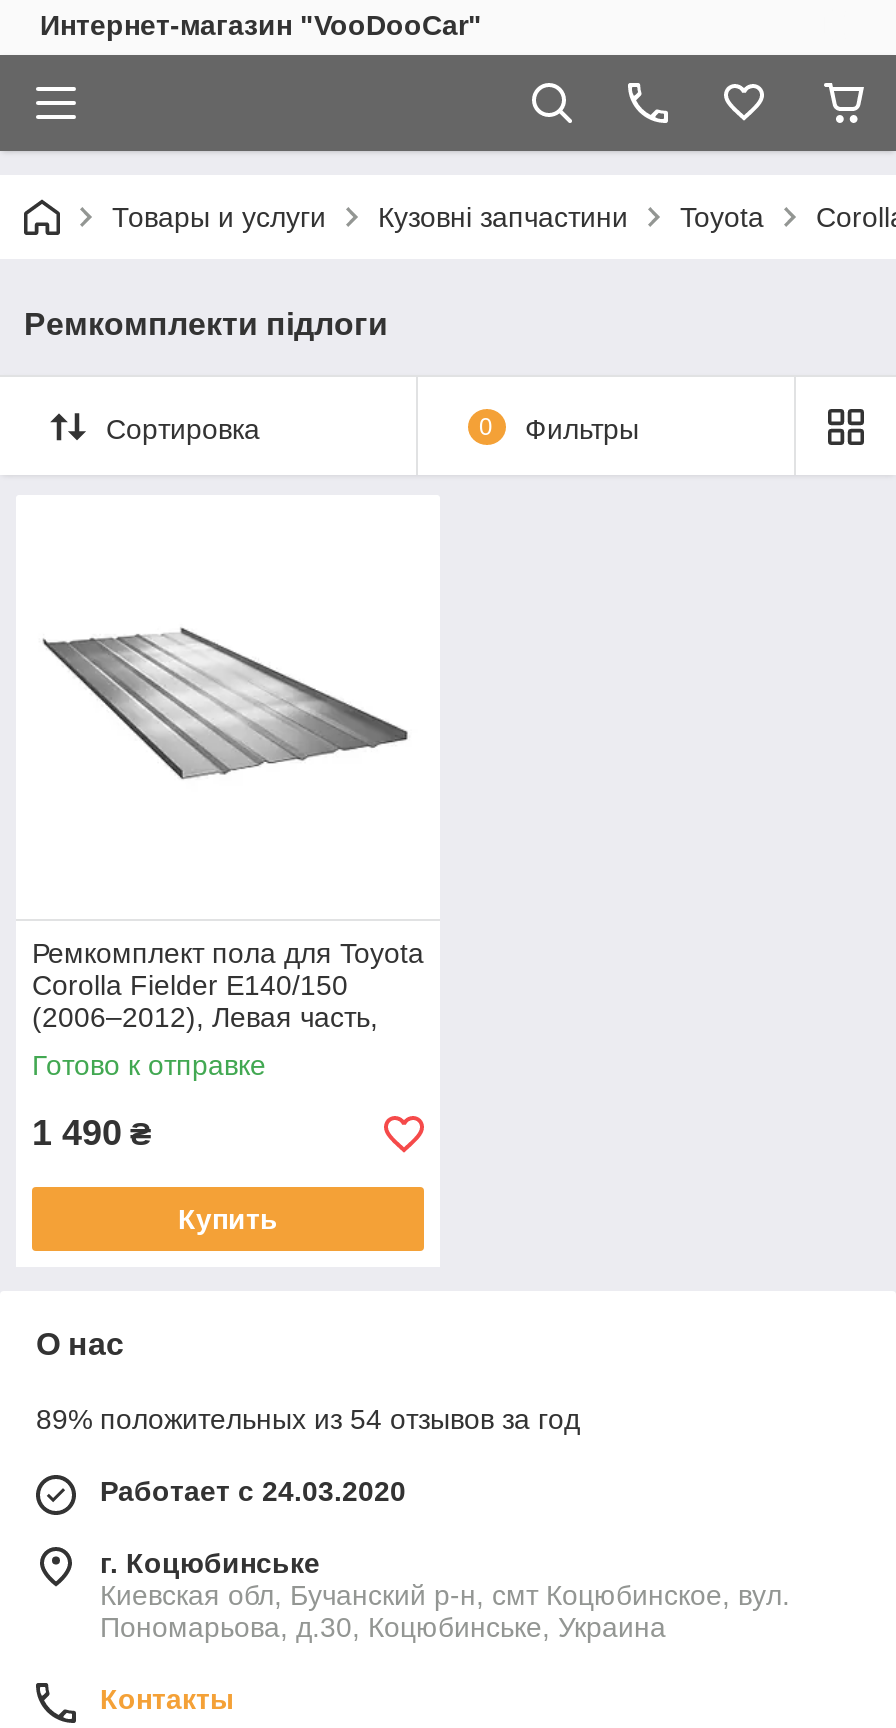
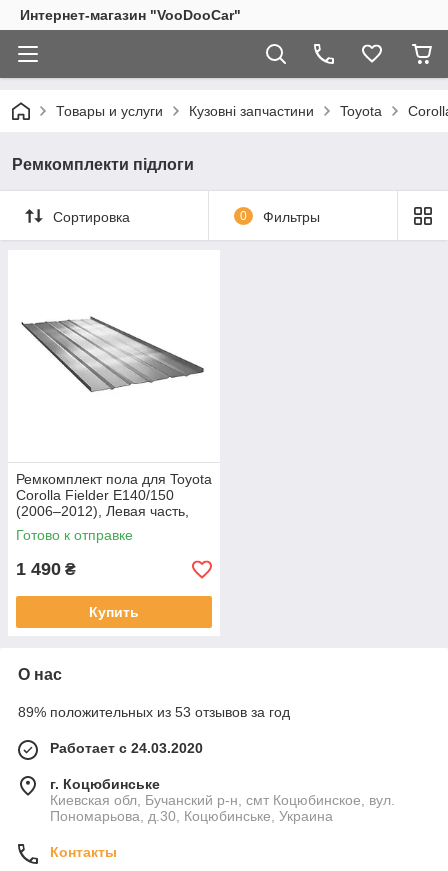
[36,1403,580,1435] 89% положительных из 54 отзывов за год -> [18,704,290,720] 89% положительных из 53 отзывов за год

